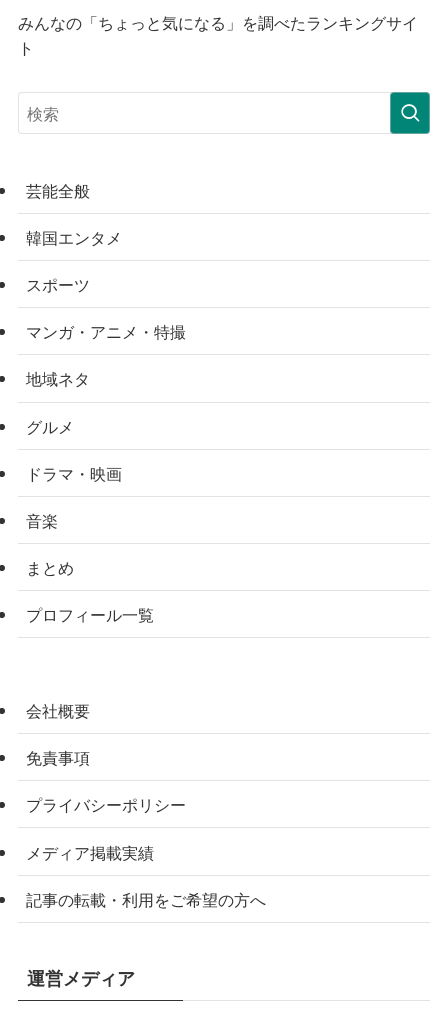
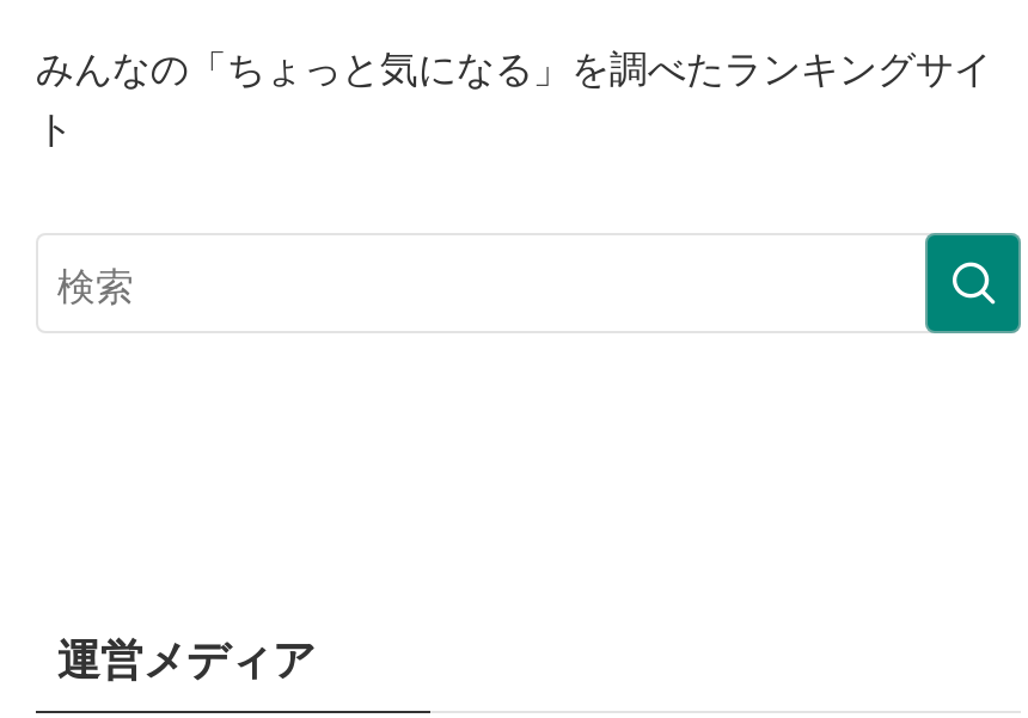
[26,178,186,626] 芸能全般 | 韓国エンタメ | スポーツ | マンガ・アニメ・特撮 | 地域ネタ | グルメ | ドラマ・映画 | 音楽 | まとめ | プロフィール一覧 -> none
[26,698,266,911] 会社概要 | 免責事項 | プライバシーポリシー | メディア掲載実績 | 記事の転載・利用をご希望の方へ -> none

